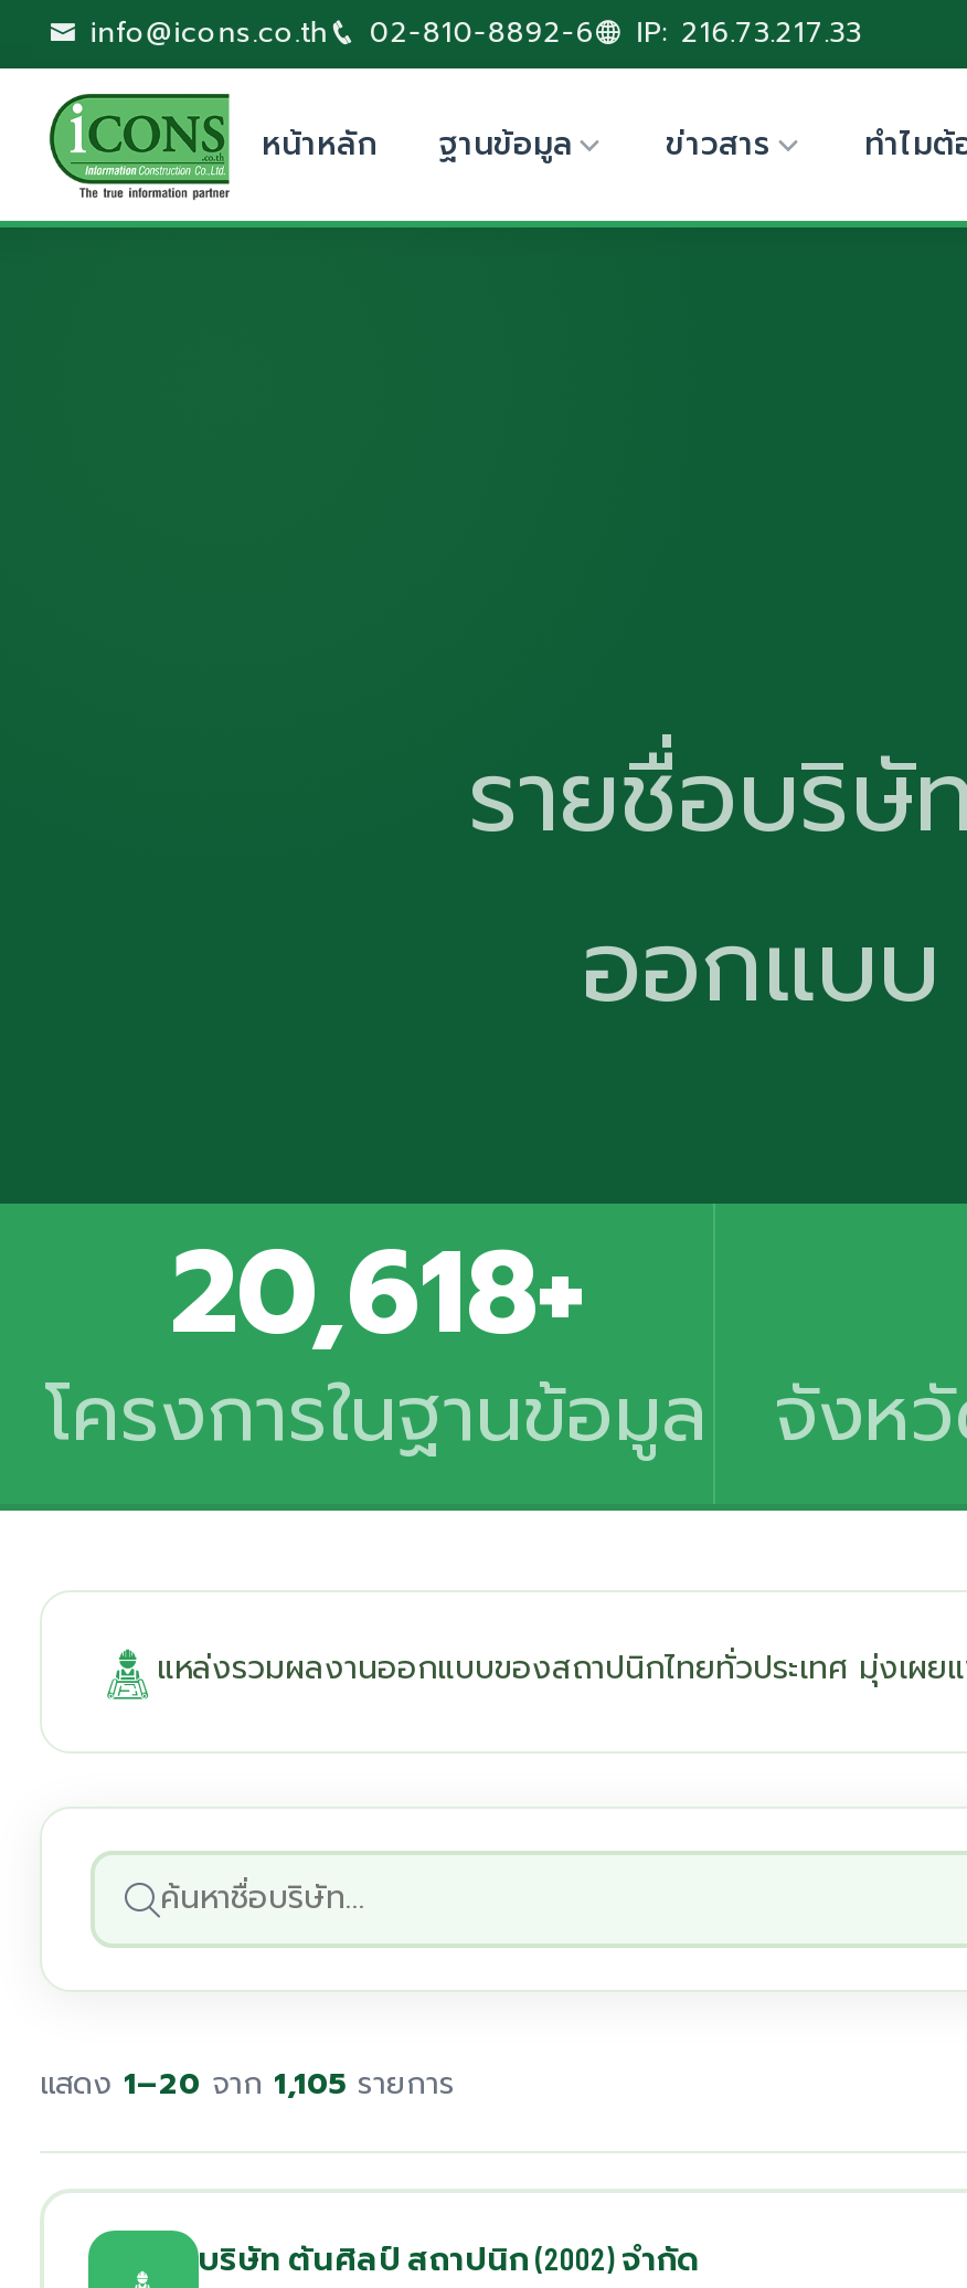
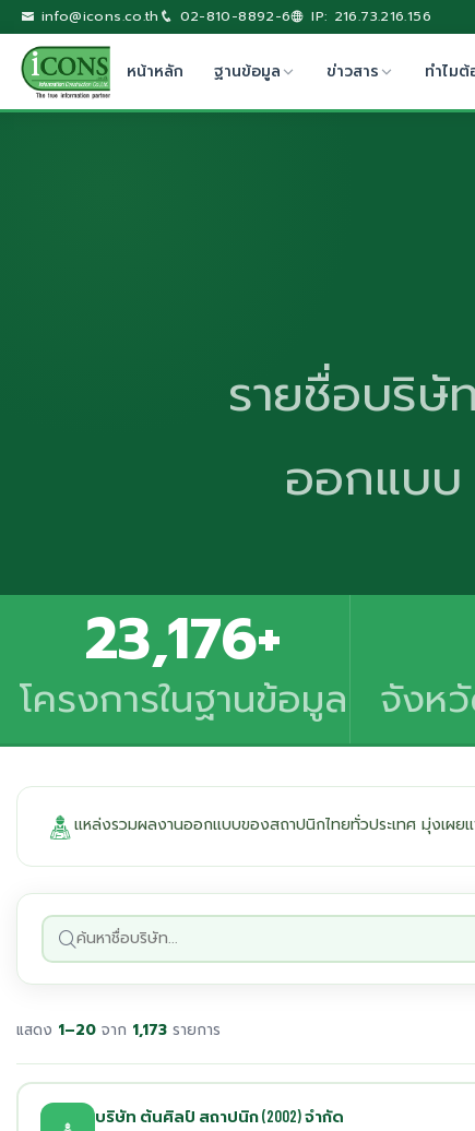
[78,10,862,52] info@icons.co.th 02-810-8892-6 IP: 216.73.217.33 -> [35,5,431,26] info@icons.co.th 02-810-8892-6 IP: 216.73.216.156
[170,1205,583,1379] 20,618+ -> [85,596,281,682] 23,176+
[40,2061,455,2107] แสดง 1–20 จาก 1,105 รายการ -> [16,1019,221,1041] แสดง 1–20 จาก 1,173 รายการ

